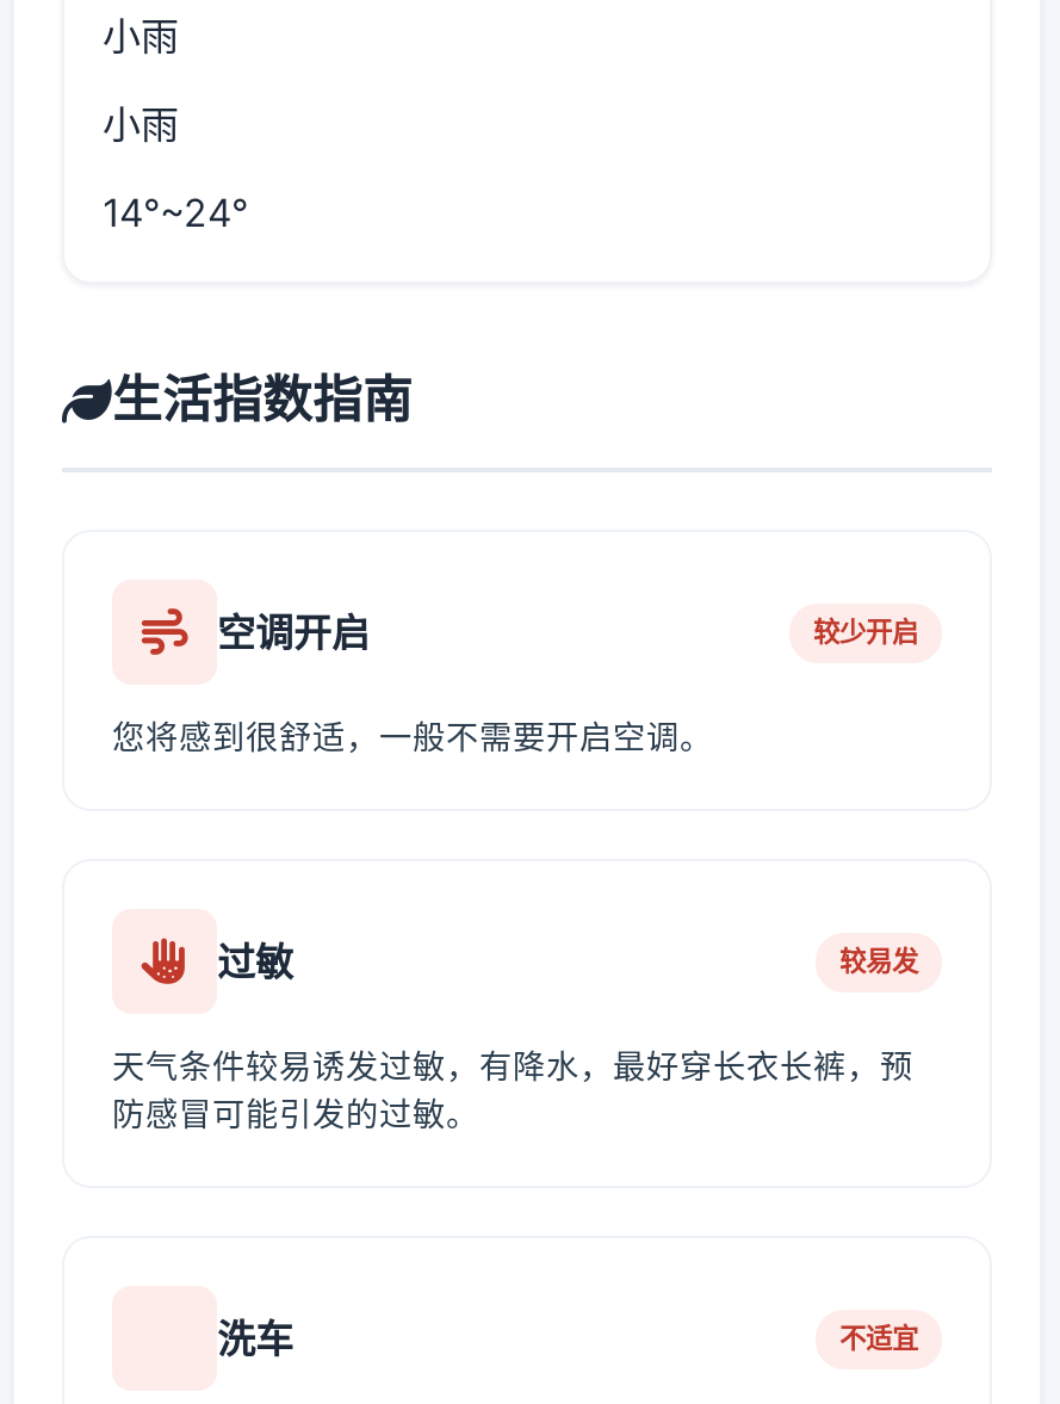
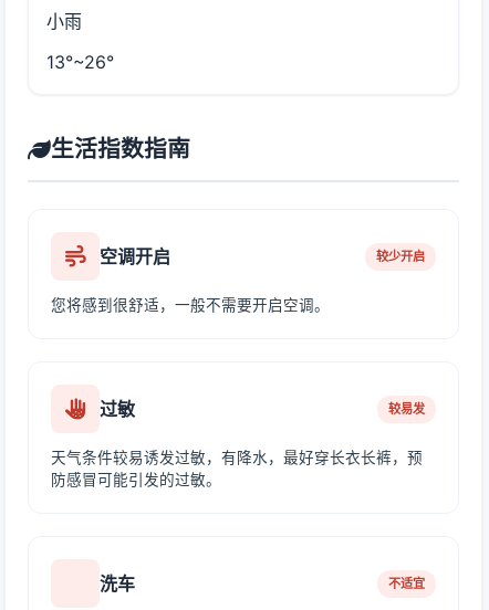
[103,100,248,236] 小雨 | 14°~24° -> [46,51,114,73] 13°~26°

